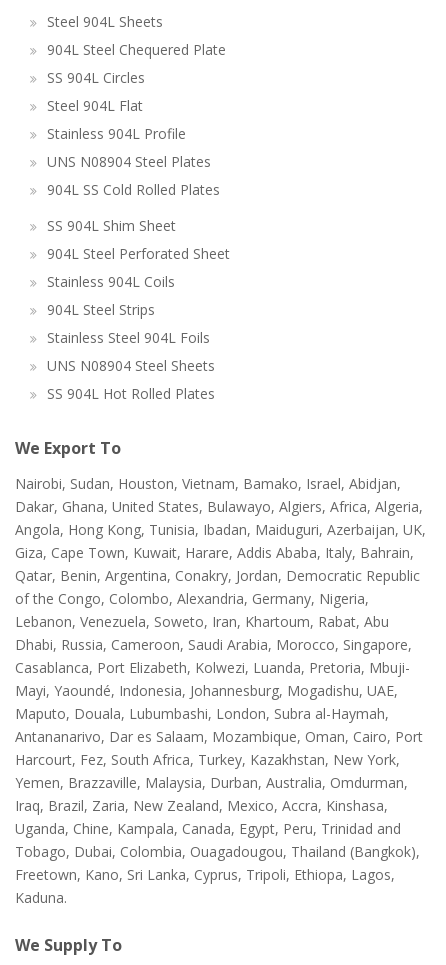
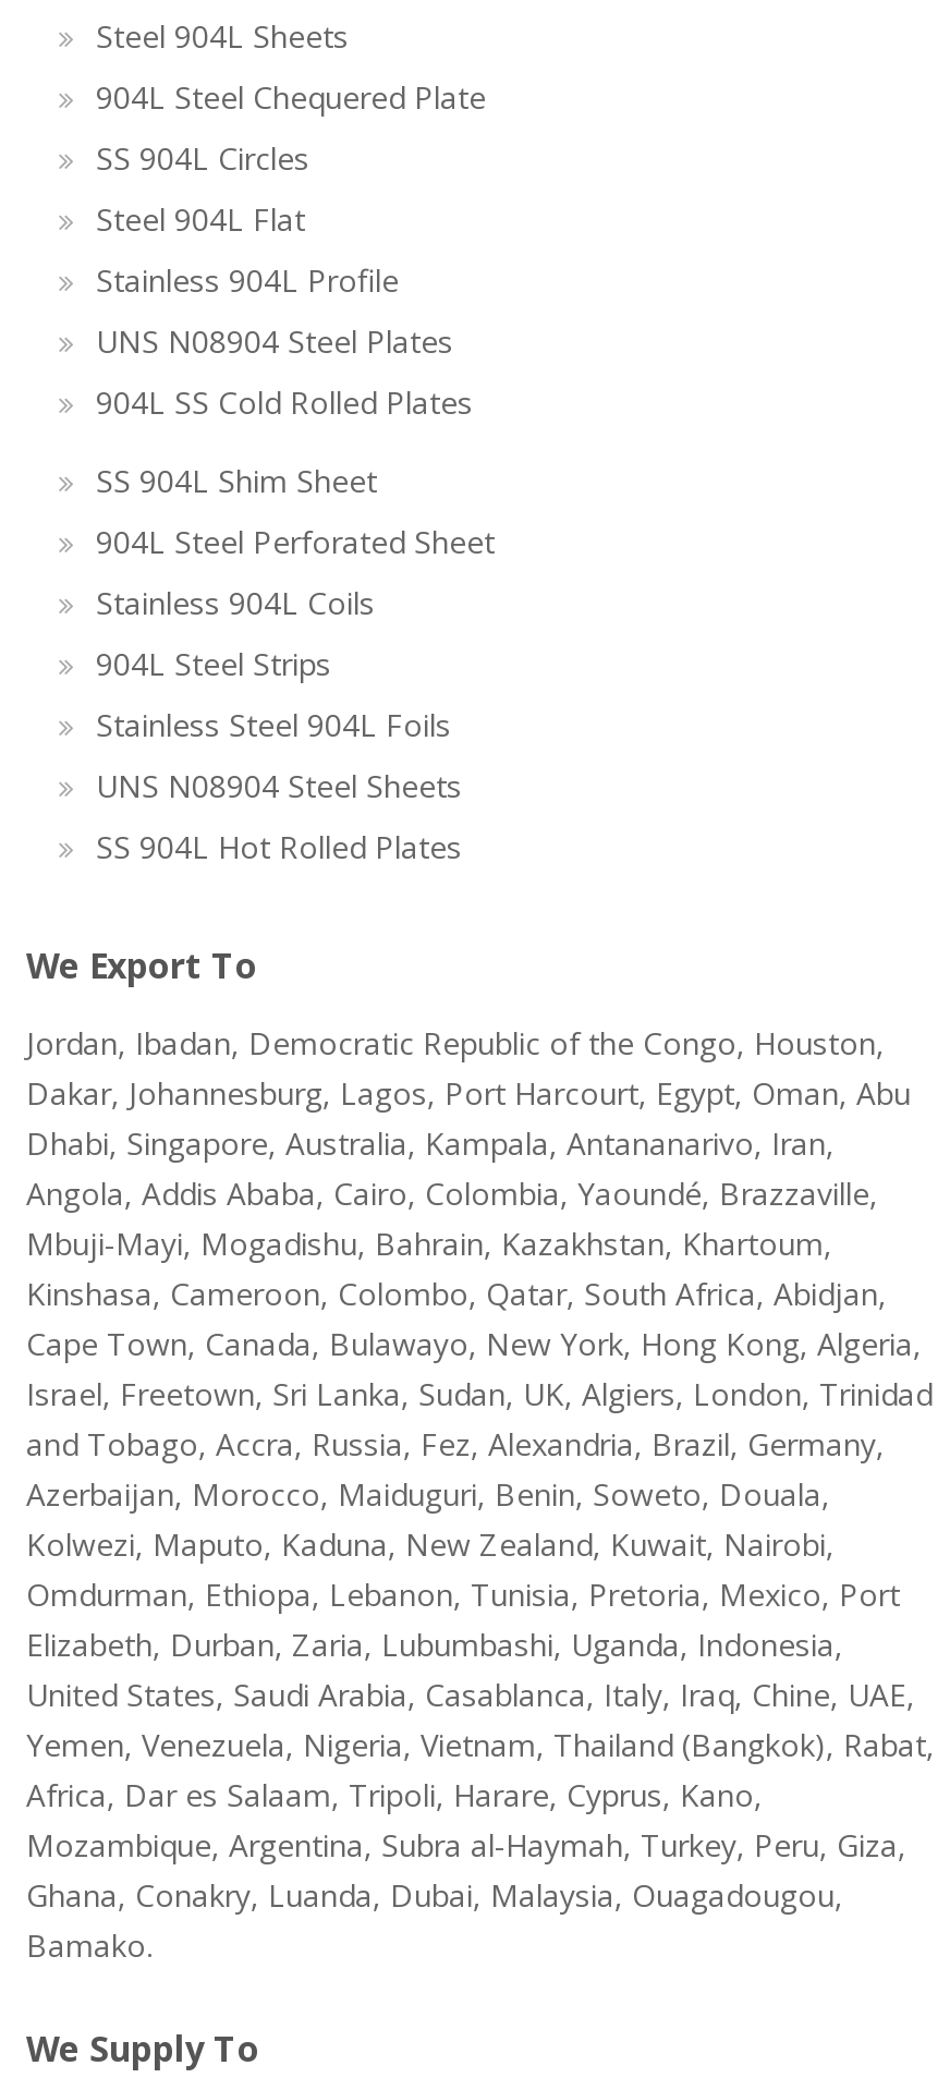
[15,474,426,907] Nairobi, Sudan, Houston, Vietnam, Bamako, Israel, Abidjan, | Dakar, Ghana, United States, Bulawayo, Algiers, Africa, Algeria, | Angola, Hong Kong, Tunisia, Ibadan, Maiduguri, Azerbaijan, UK, | Giza, Cape Town, Kuwait, Harare, Addis Ababa, Italy, Bahrain, | Qatar, Benin, Argentina, Conakry, Jordan, Democratic Republic | of the Congo, Colombo, Alexandria, Germany, Nigeria, | Lebanon, Venezuela, Soweto, Iran, Khartoum, Rabat, Abu | Dhabi, Russia, Cameroon, Saudi Arabia, Morocco, Singapore, | Casablanca, Port Elizabeth, Kolwezi, Luanda, Pretoria, Mbuji- | Mayi, Yaoundé, Indonesia, Johannesburg, Mogadishu, UAE, | Maputo, Douala, Lubumbashi, London, Subra al-Haymah, | Antananarivo, Dar es Salaam, Mozambique, Oman, Cairo, Port | Harcourt, Fez, South Africa, Turkey, Kazakhstan, New York, | Yemen, Brazzaville, Malaysia, Durban, Australia, Omdurman, | Iraq, Brazil, Zaria, New Zealand, Mexico, Accra, Kinshasa, | Uganda, Chine, Kampala, Canada, Egypt, Peru, Trinidad and | Tobago, Dubai, Colombia, Ouagadougou, Thailand (Bangkok), | Freetown, Kano, Sri Lanka, Cyprus, Tripoli, Ethiopa, Lagos, | Kaduna. -> [26,1023,935,1967] Jordan, Ibadan, Democratic Republic of the Congo, Houston, | Dakar, Johannesburg, Lagos, Port Harcourt, Egypt, Oman, Abu | Dhabi, Singapore, Australia, Kampala, Antananarivo, Iran, | Angola, Addis Ababa, Cairo, Colombia, Yaoundé, Brazzaville, | Mbuji-Mayi, Mogadishu, Bahrain, Kazakhstan, Khartoum, | Kinshasa, Cameroon, Colombo, Qatar, South Africa, Abidjan, | Cape Town, Canada, Bulawayo, New York, Hong Kong, Algeria, | Israel, Freetown, Sri Lanka, Sudan, UK, Algiers, London, Trinidad | and Tobago, Accra, Russia, Fez, Alexandria, Brazil, Germany, | Azerbaijan, Morocco, Maiduguri, Benin, Soweto, Douala, | Kolwezi, Maputo, Kaduna, New Zealand, Kuwait, Nairobi, | Omdurman, Ethiopa, Lebanon, Tunisia, Pretoria, Mexico, Port | Elizabeth, Durban, Zaria, Lubumbashi, Uganda, Indonesia, | United States, Saudi Arabia, Casablanca, Italy, Iraq, Chine, UAE, | Yemen, Venezuela, Nigeria, Vietnam, Thailand (Bangkok), Rabat, | Africa, Dar es Salaam, Tripoli, Harare, Cyprus, Kano, | Mozambique, Argentina, Subra al-Haymah, Turkey, Peru, Giza, | Ghana, Conakry, Luanda, Dubai, Malaysia, Ouagadougou, | Bamako.

